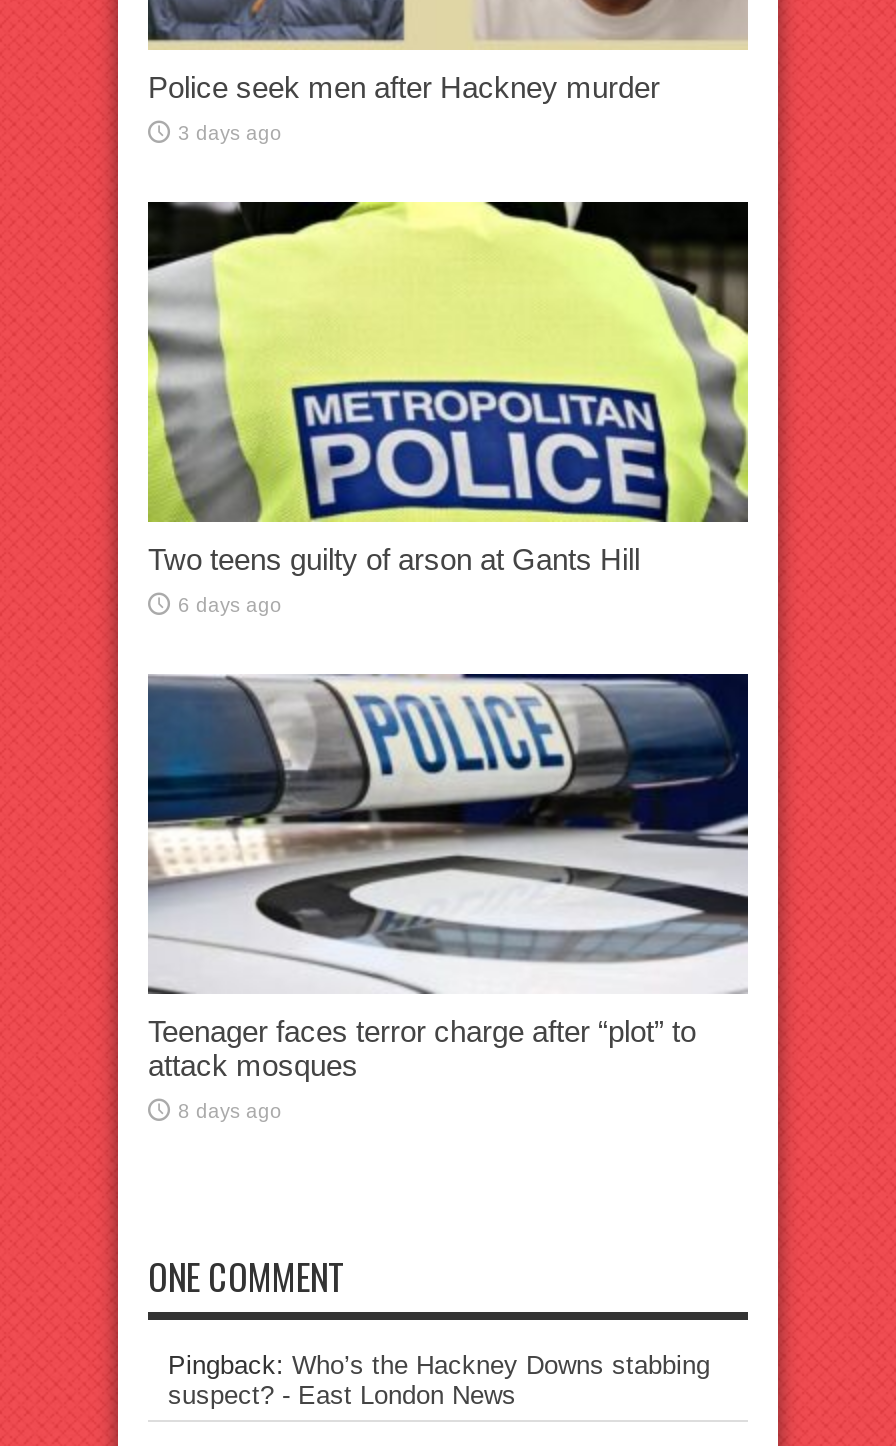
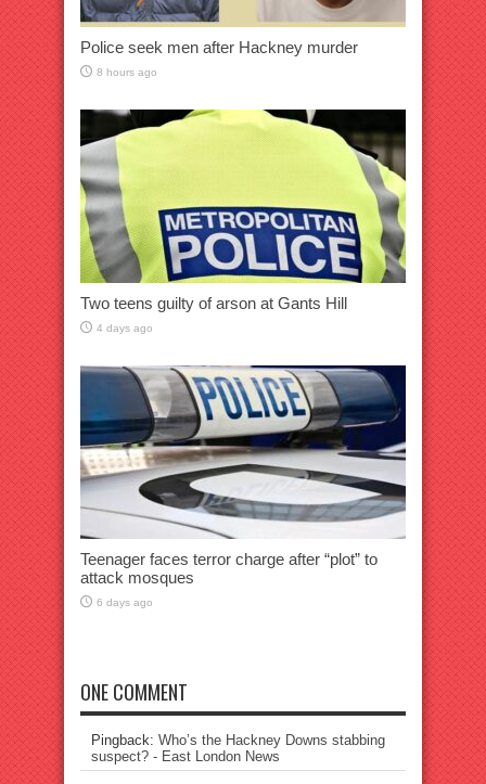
[178,122,282,144] 3 days ago -> [97,66,157,78] 8 hours ago
[178,594,282,616] 6 days ago -> [97,322,153,334] 4 days ago
[178,1100,282,1122] 8 days ago -> [97,596,153,608] 6 days ago

